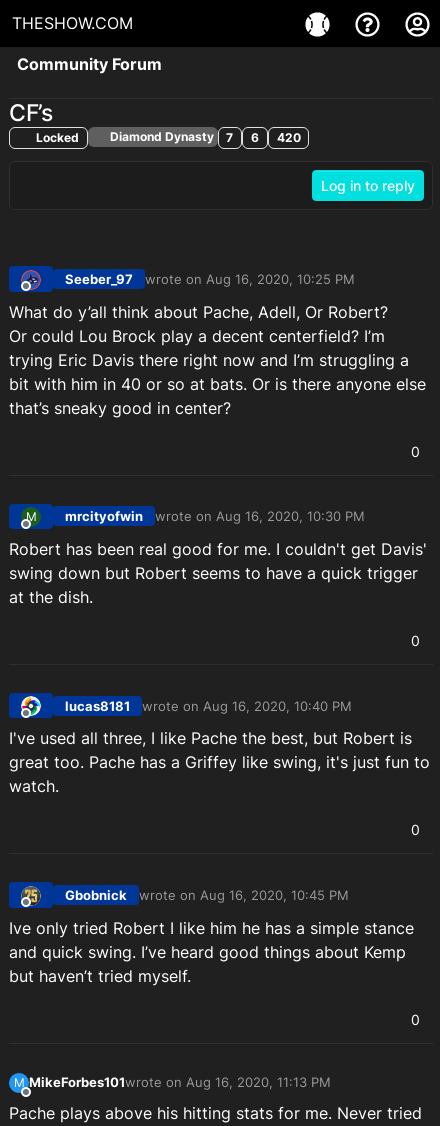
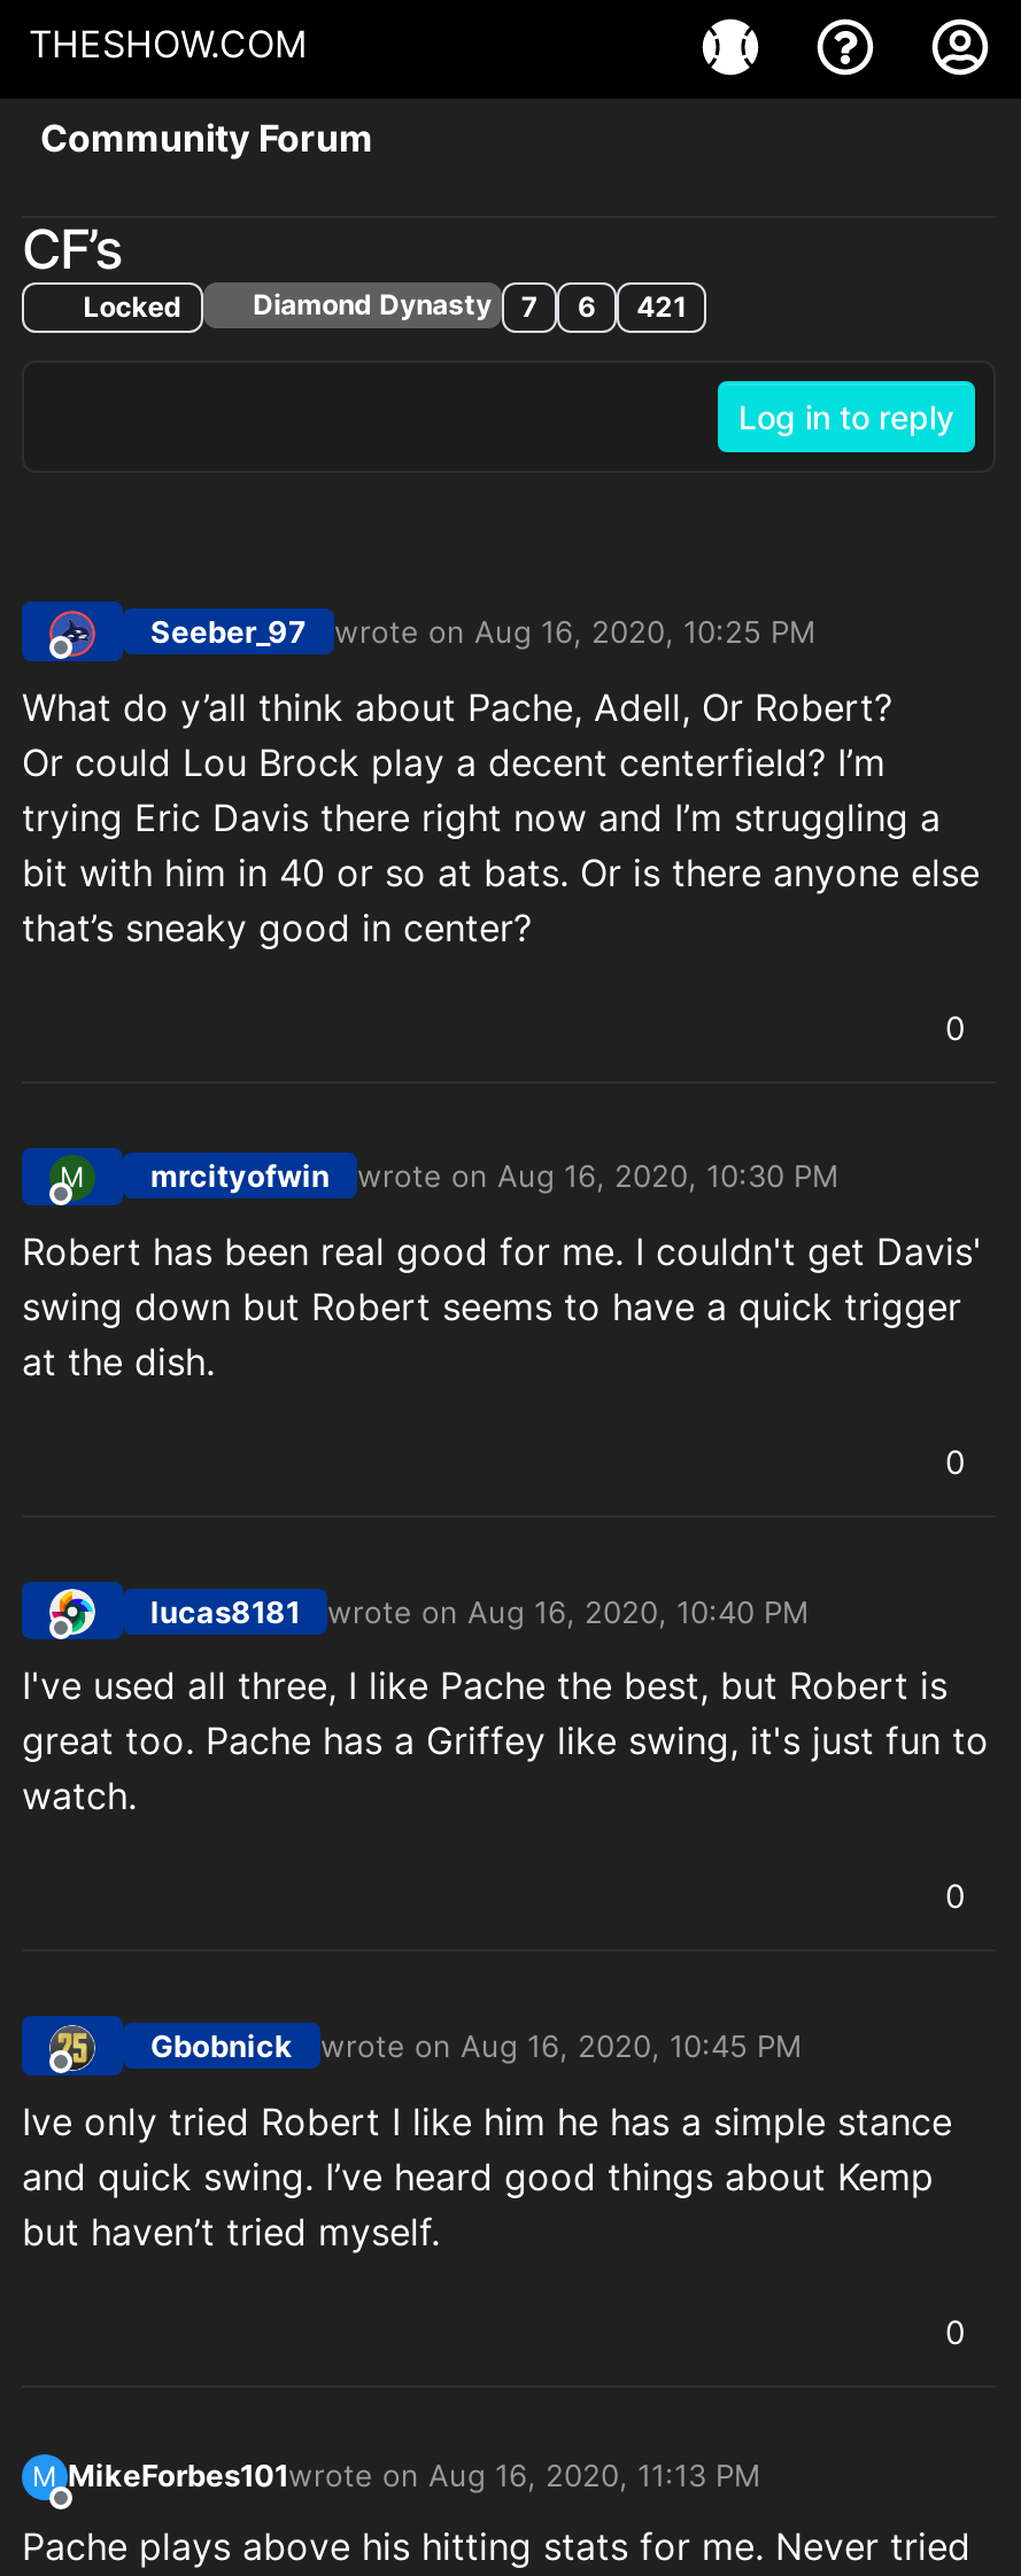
[33,129,301,145] Locked Diamond Dynasty 7 6 420 -> [76,287,687,324] Locked Diamond Dynasty 7 6 421

